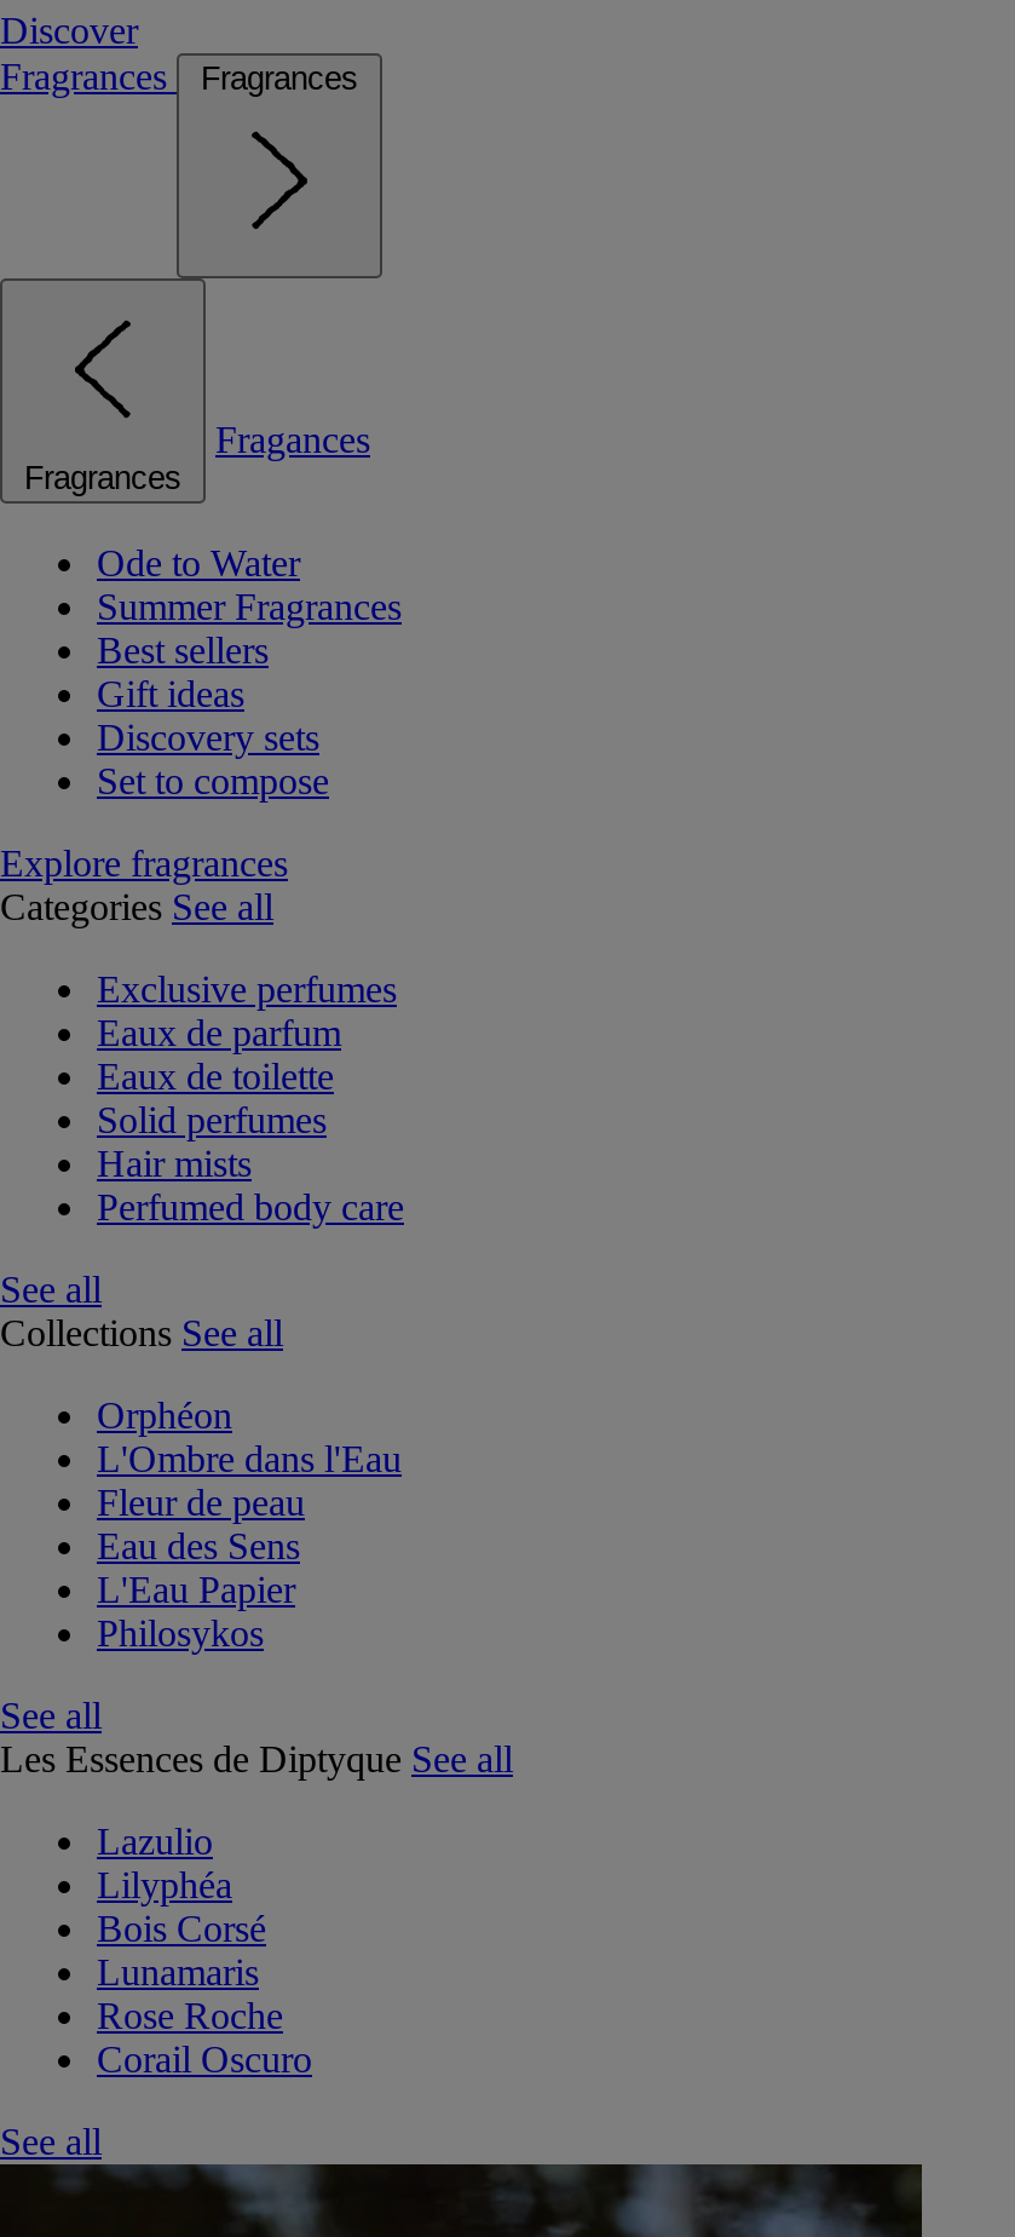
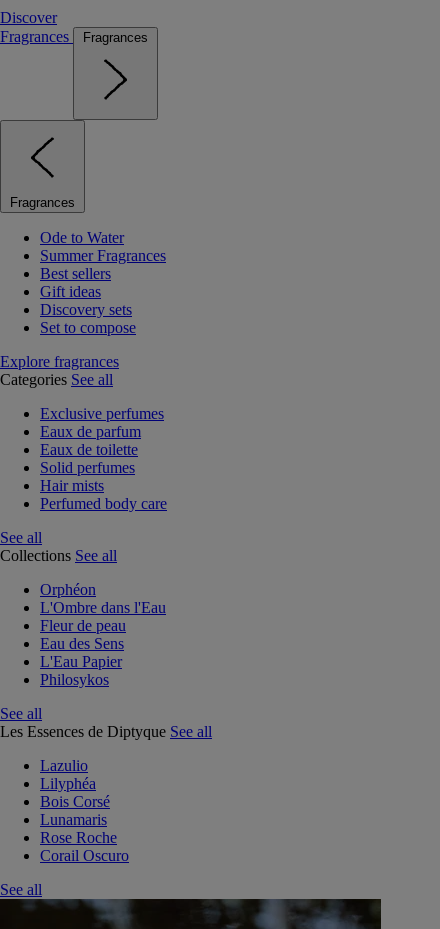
[215,419,370,460] Fragances -> none

